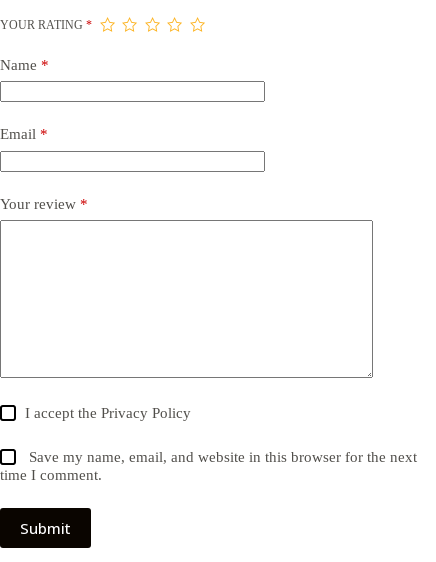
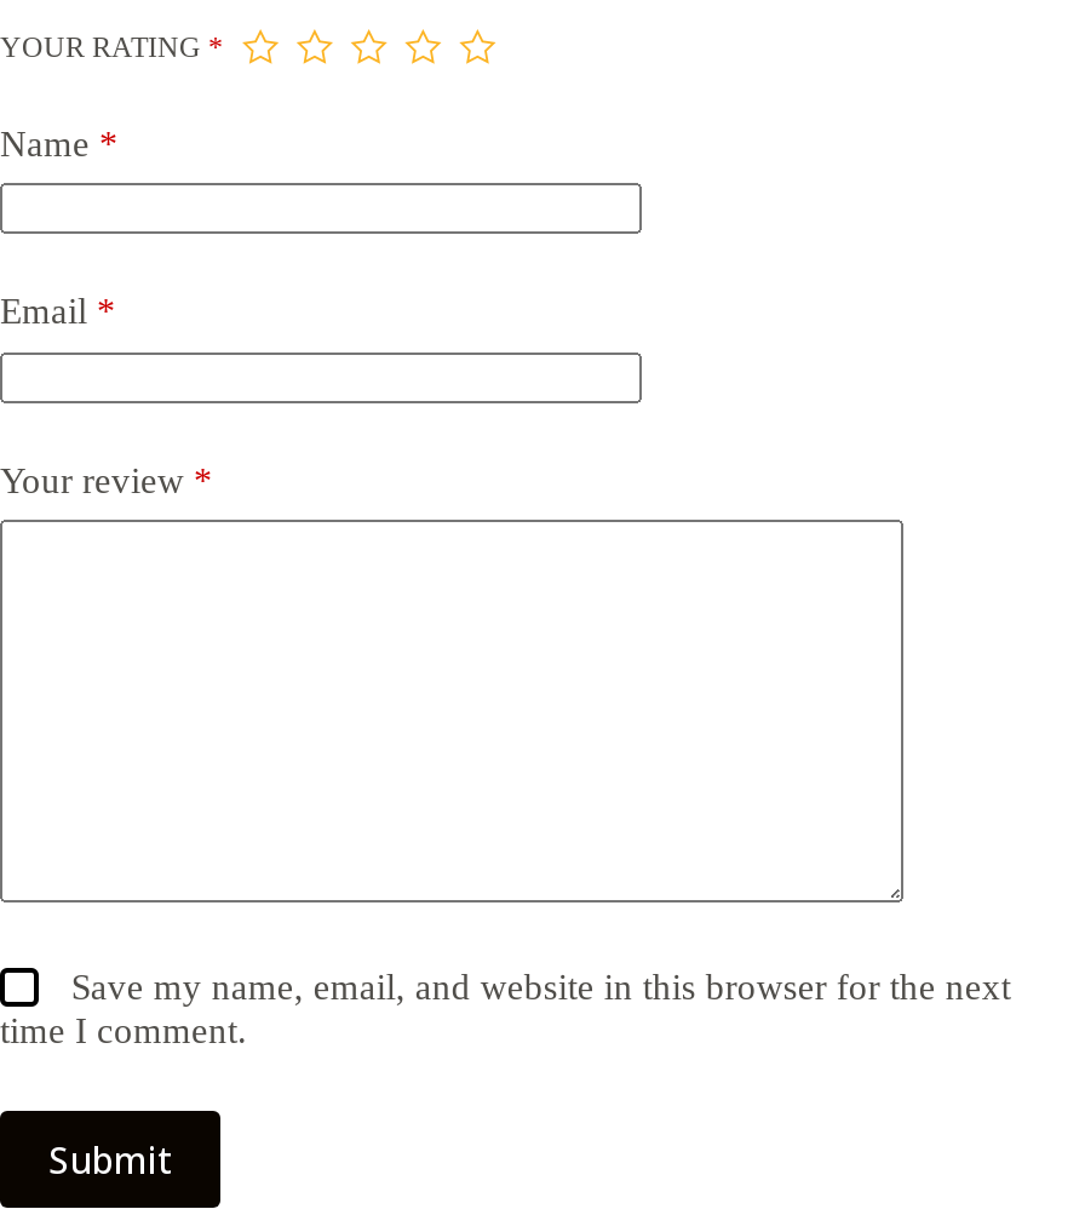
[25,405,191,421] I accept the Privacy Policy -> none

